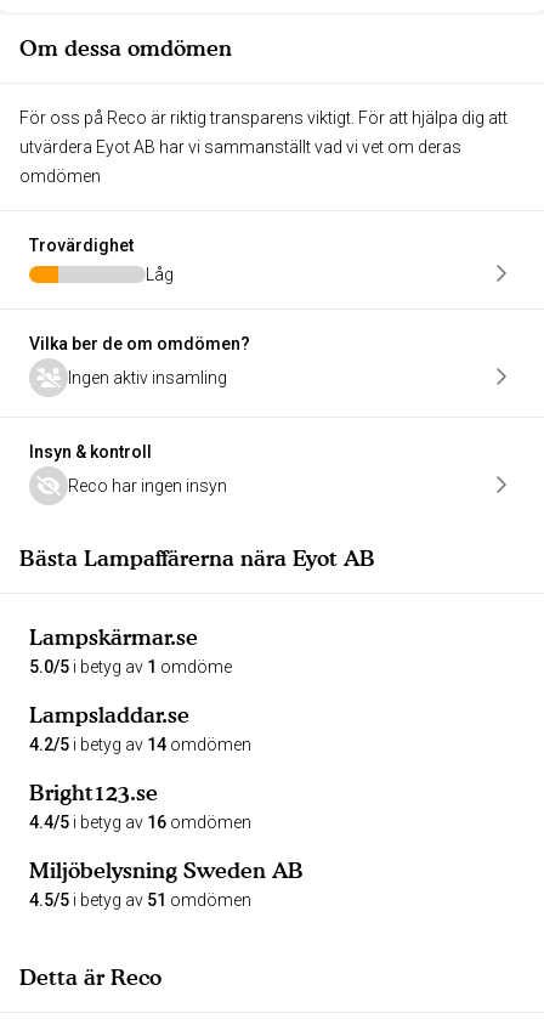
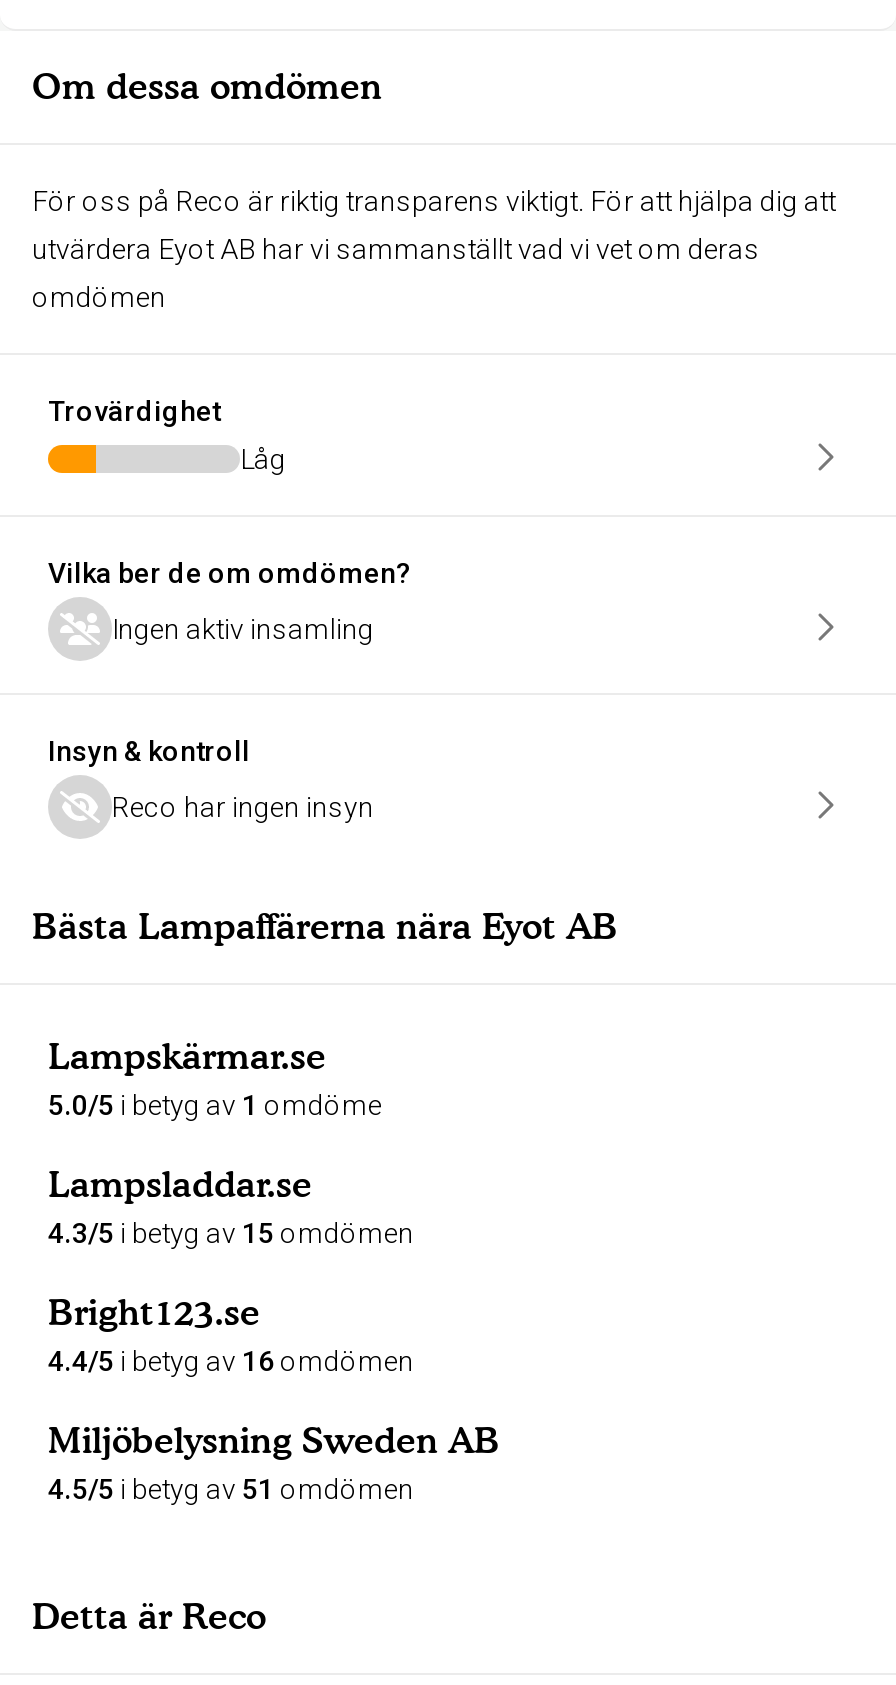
[29,735,251,754] 4.2/5 i betyg av 14 omdömen -> [48,1217,414,1249] 4.3/5 i betyg av 15 omdömen

